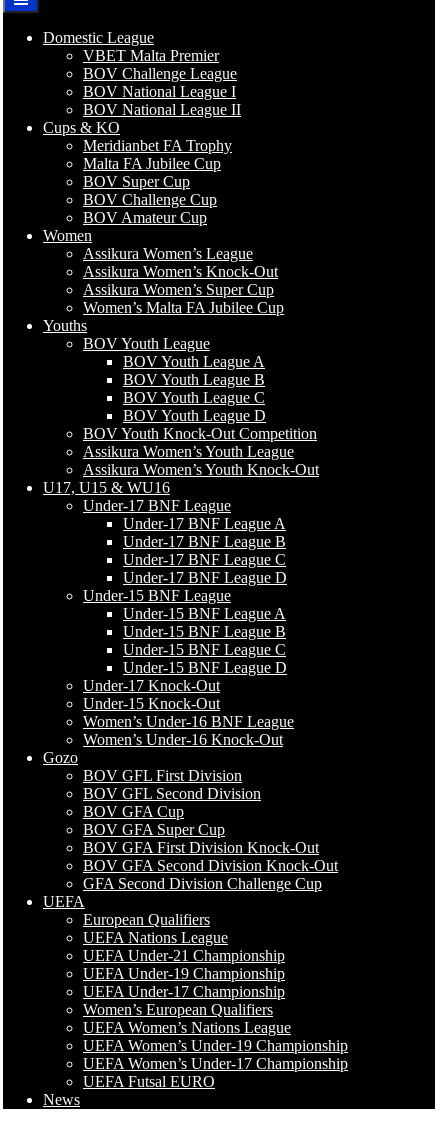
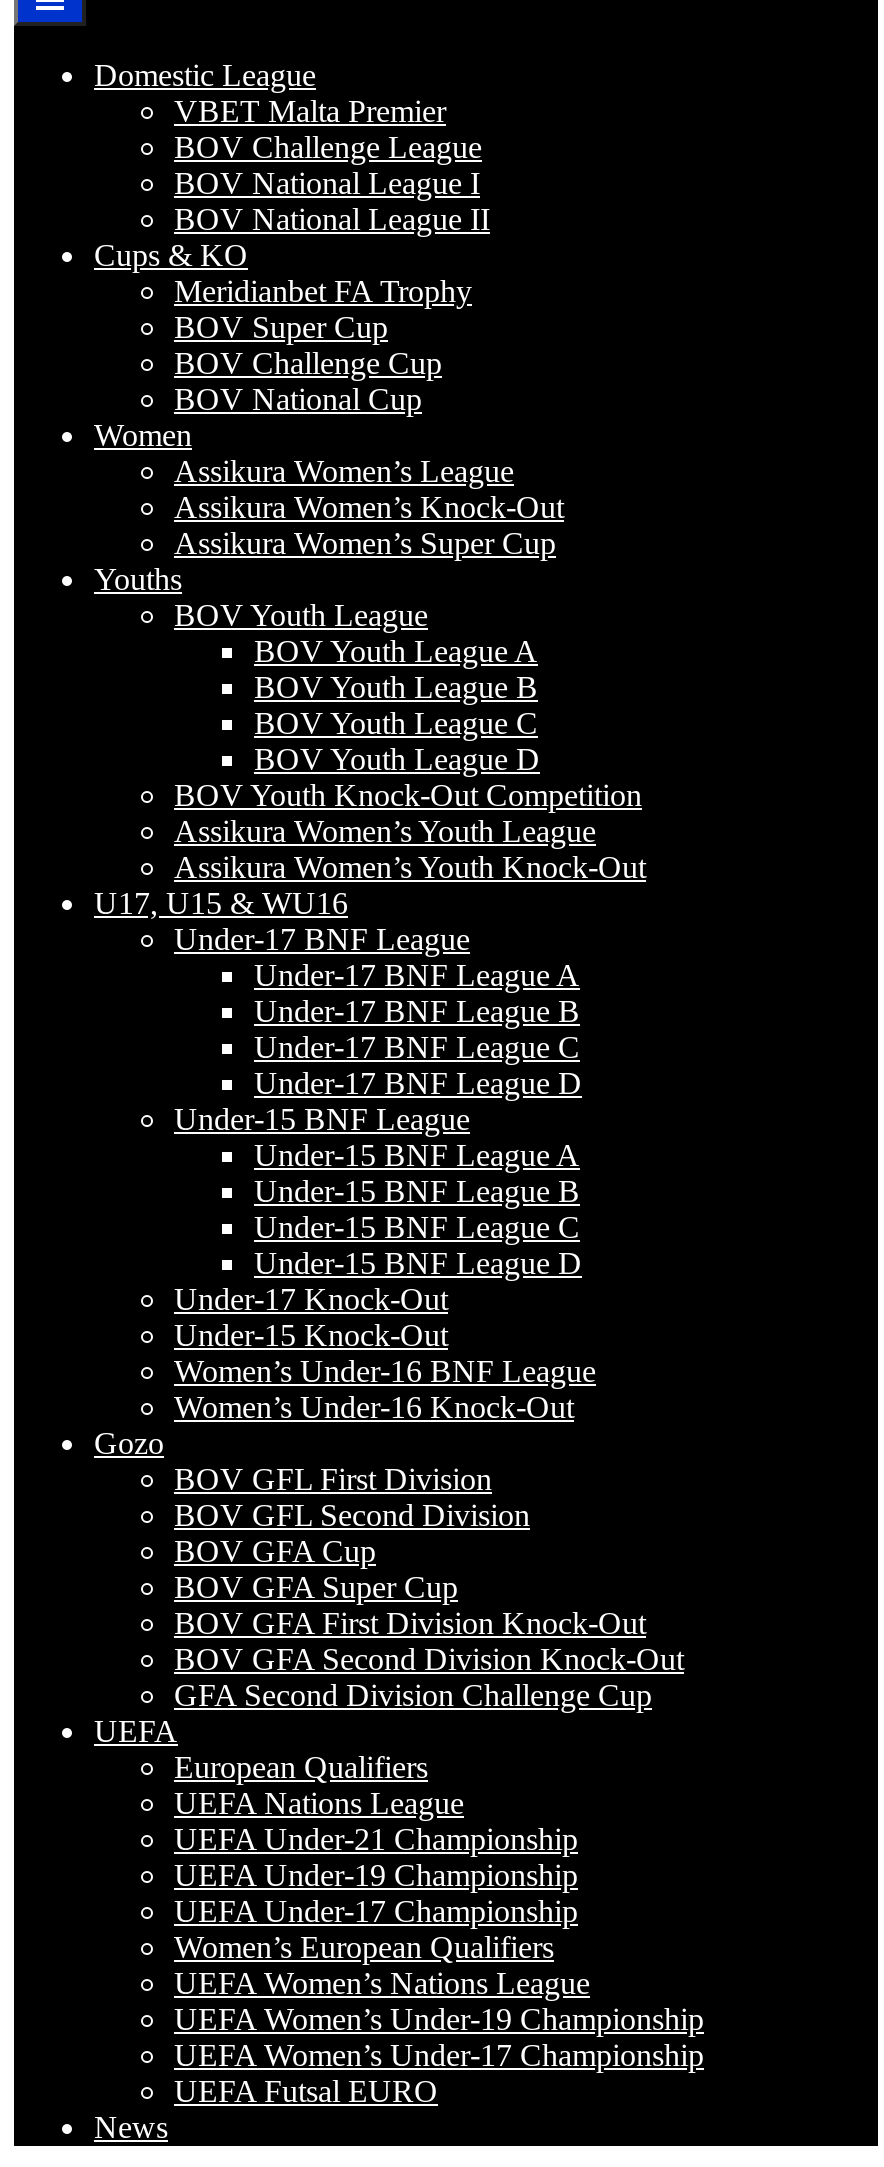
[83,155,221,172] Malta FA Jubilee Cup -> none
[83,209,207,226] BOV Amateur Cup -> [174,382,422,416] BOV National Cup
[83,299,284,316] Women’s Malta FA Jubilee Cup -> none

